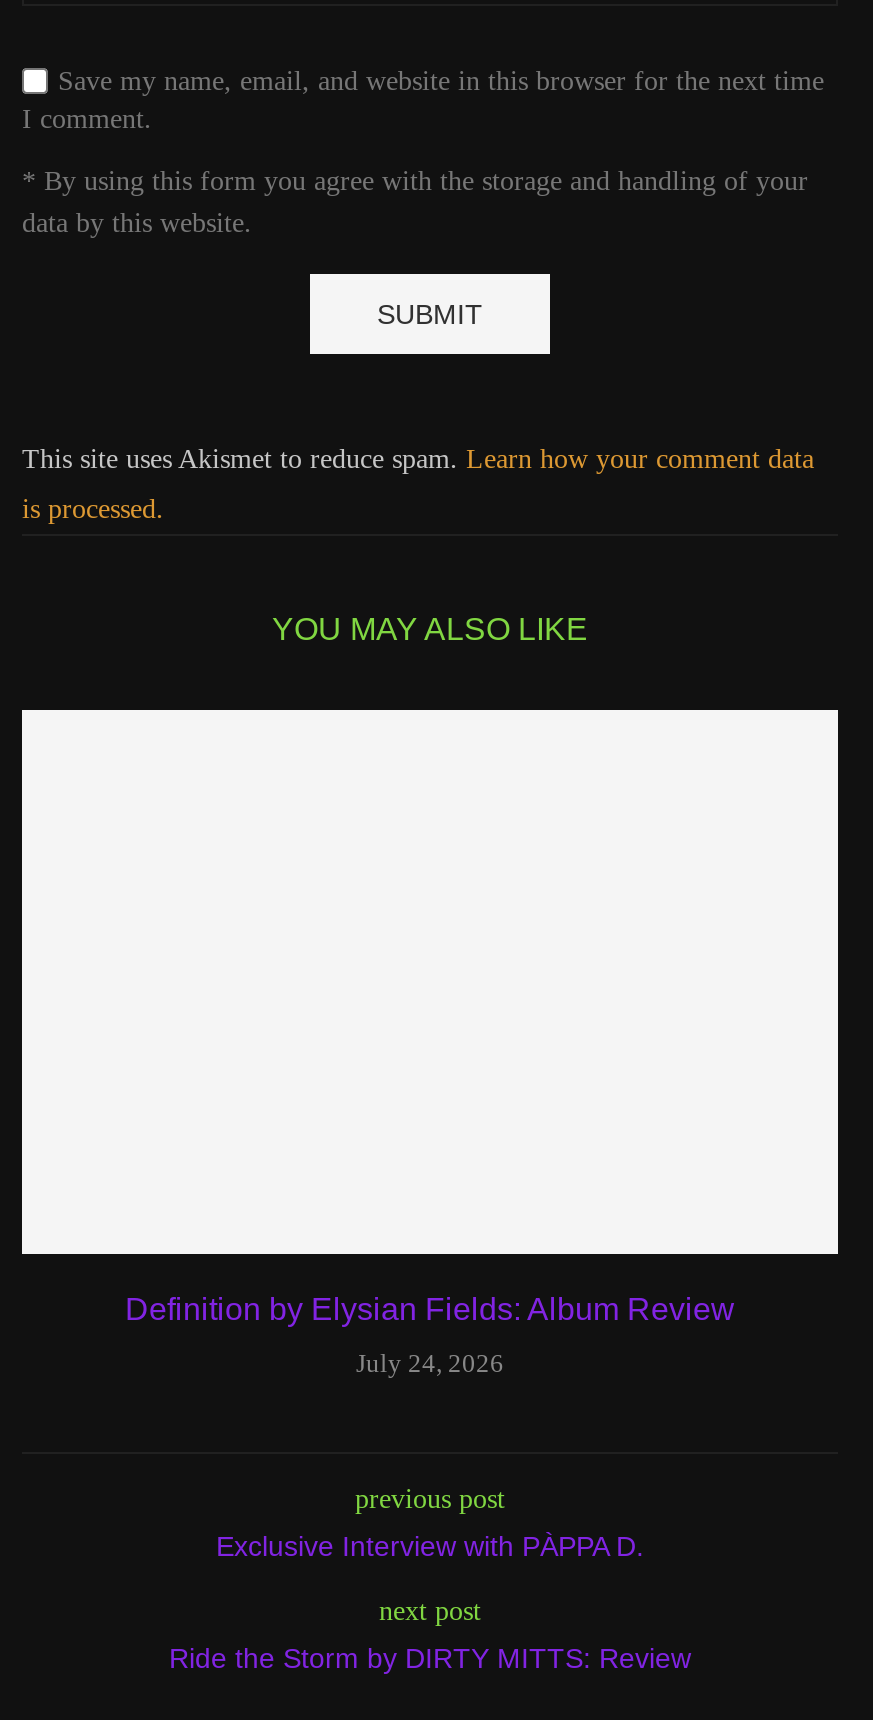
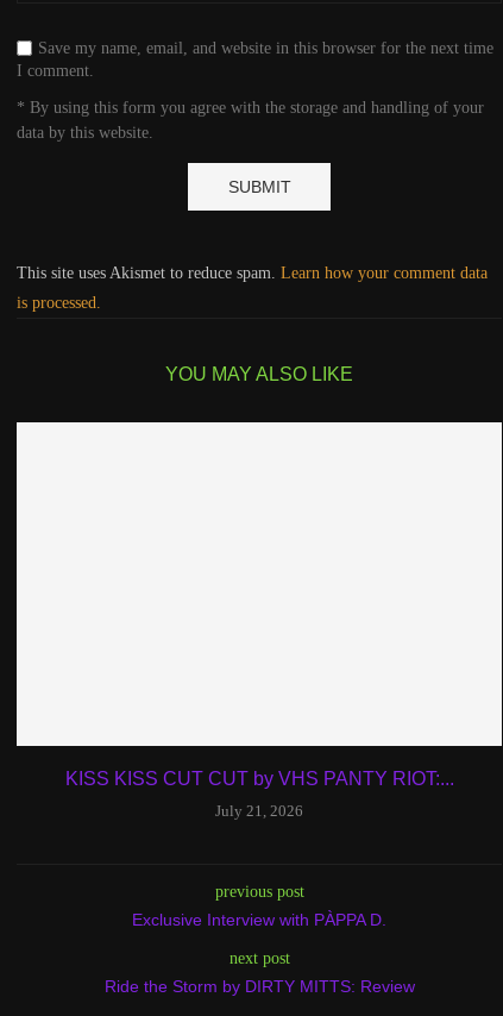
[125,1293,735,1327] Definition by Elysian Fields: Album Review -> [65,769,454,789] KISS KISS CUT CUT by VHS PANTY RIOT:...
[356,1349,504,1379] July 24, 2026 -> [215,802,303,820] July 21, 2026

